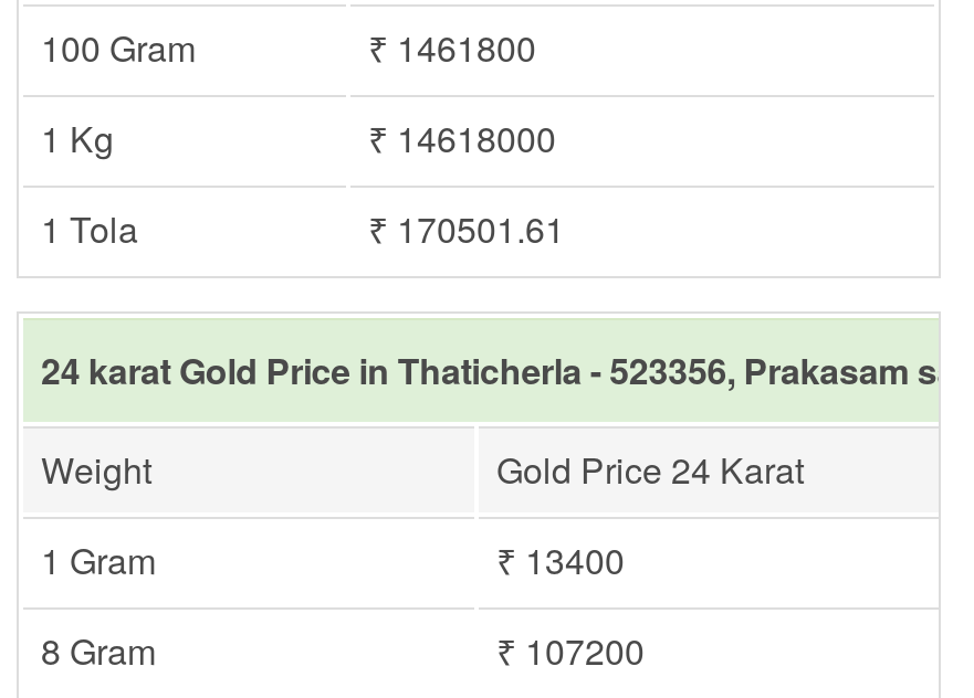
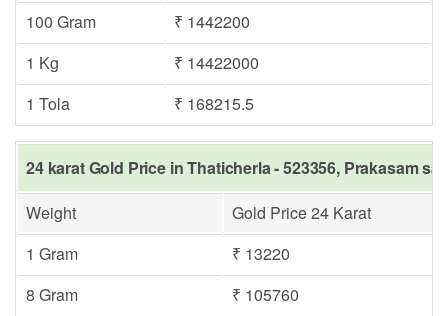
[368,23,536,73] ₹ 1461800 -> [174,10,250,33] ₹ 1442200
[368,113,556,164] ₹ 14618000 -> [174,51,259,74] ₹ 14422000
[368,204,565,254] ₹ 170501.61 -> [174,92,254,115] ₹ 168215.5
[496,535,625,586] ₹ 13400 -> [232,242,290,265] ₹ 13220
[496,626,645,676] ₹ 107200 -> [232,283,299,306] ₹ 105760

